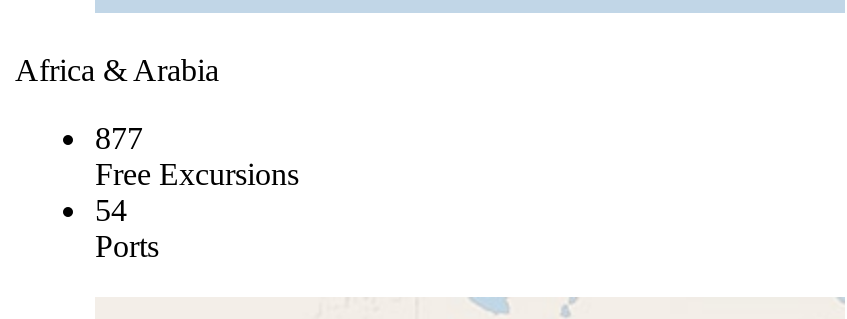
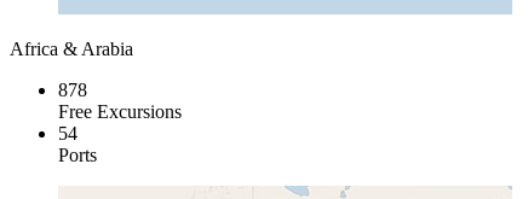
[95,121,143,155] 877 -> [58,79,87,100] 878

